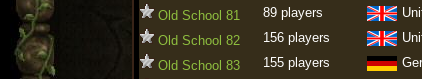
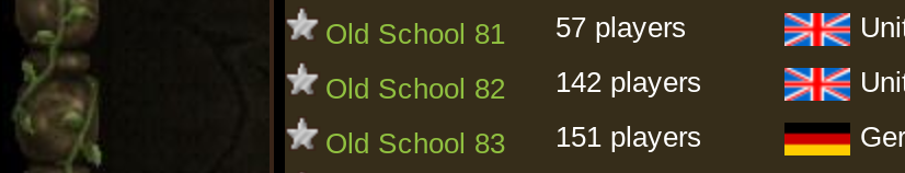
[157,5,322,23] Old School 81 89 players -> [325,11,687,50] Old School 81 57 players
[157,30,329,48] Old School 82 156 players -> [325,66,702,105] Old School 82 142 players
[157,55,329,73] Old School 83 155 players -> [325,120,702,160] Old School 83 151 players

